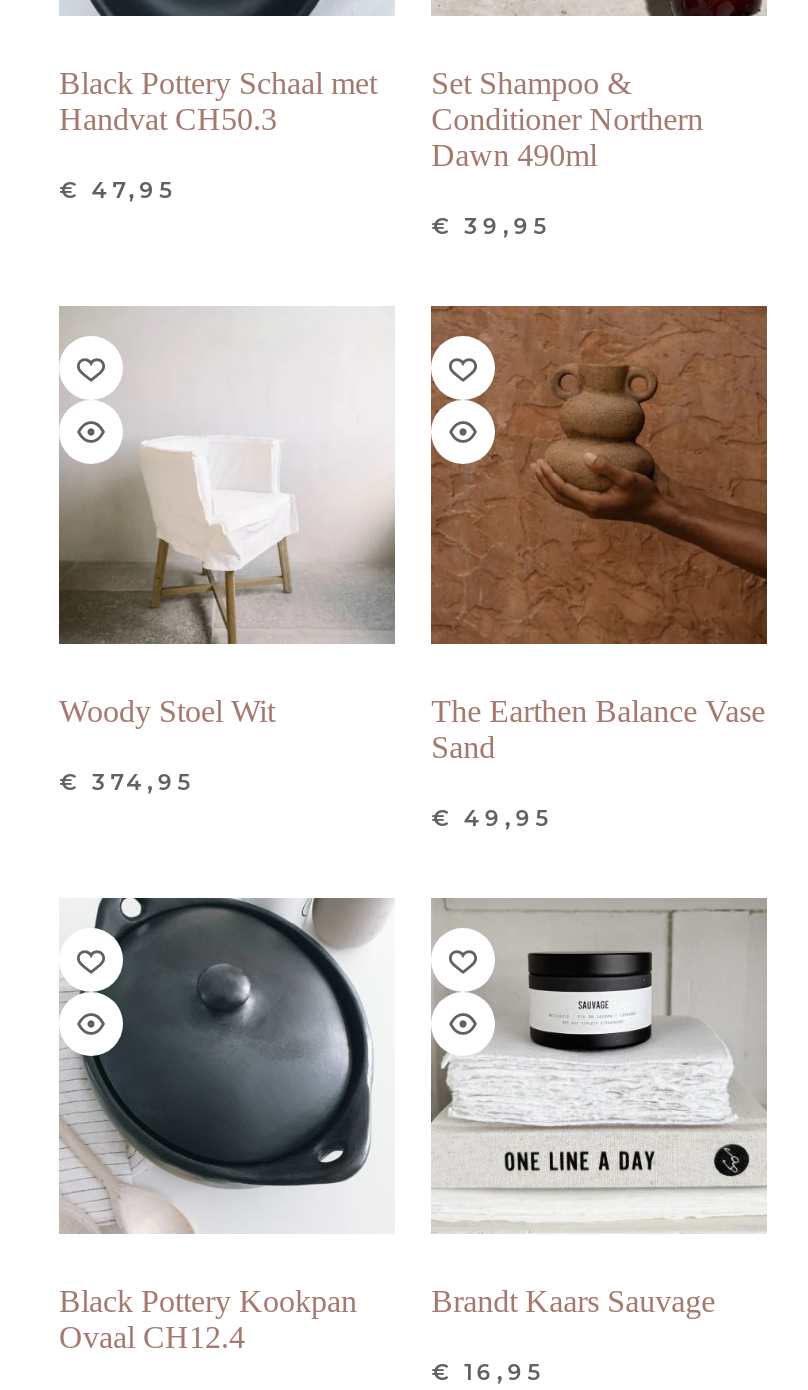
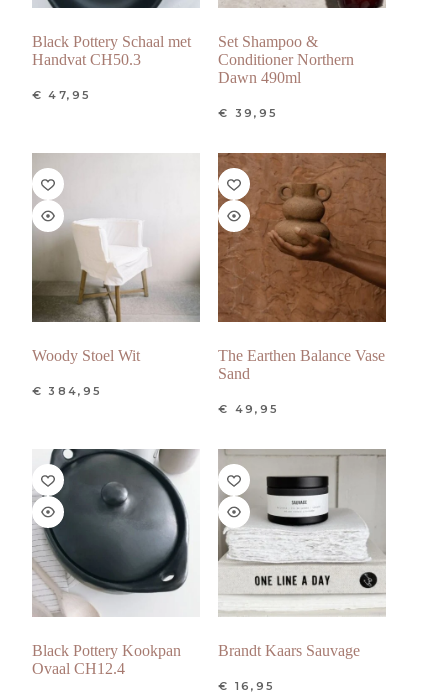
[59,767,196,795] €374,95 -> [32,383,103,397] €384,95

